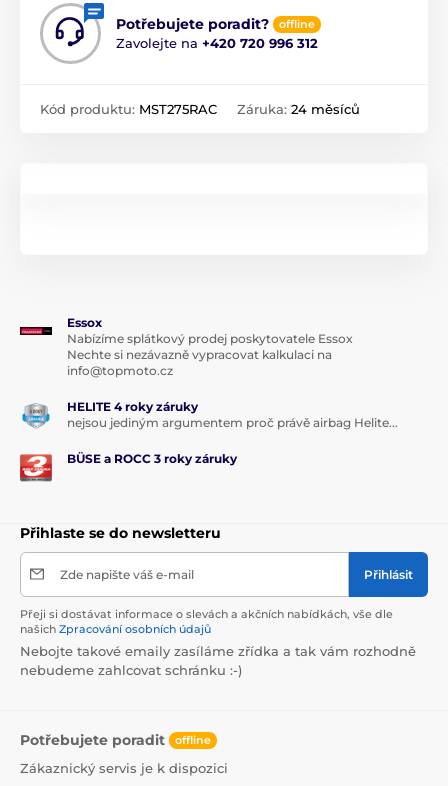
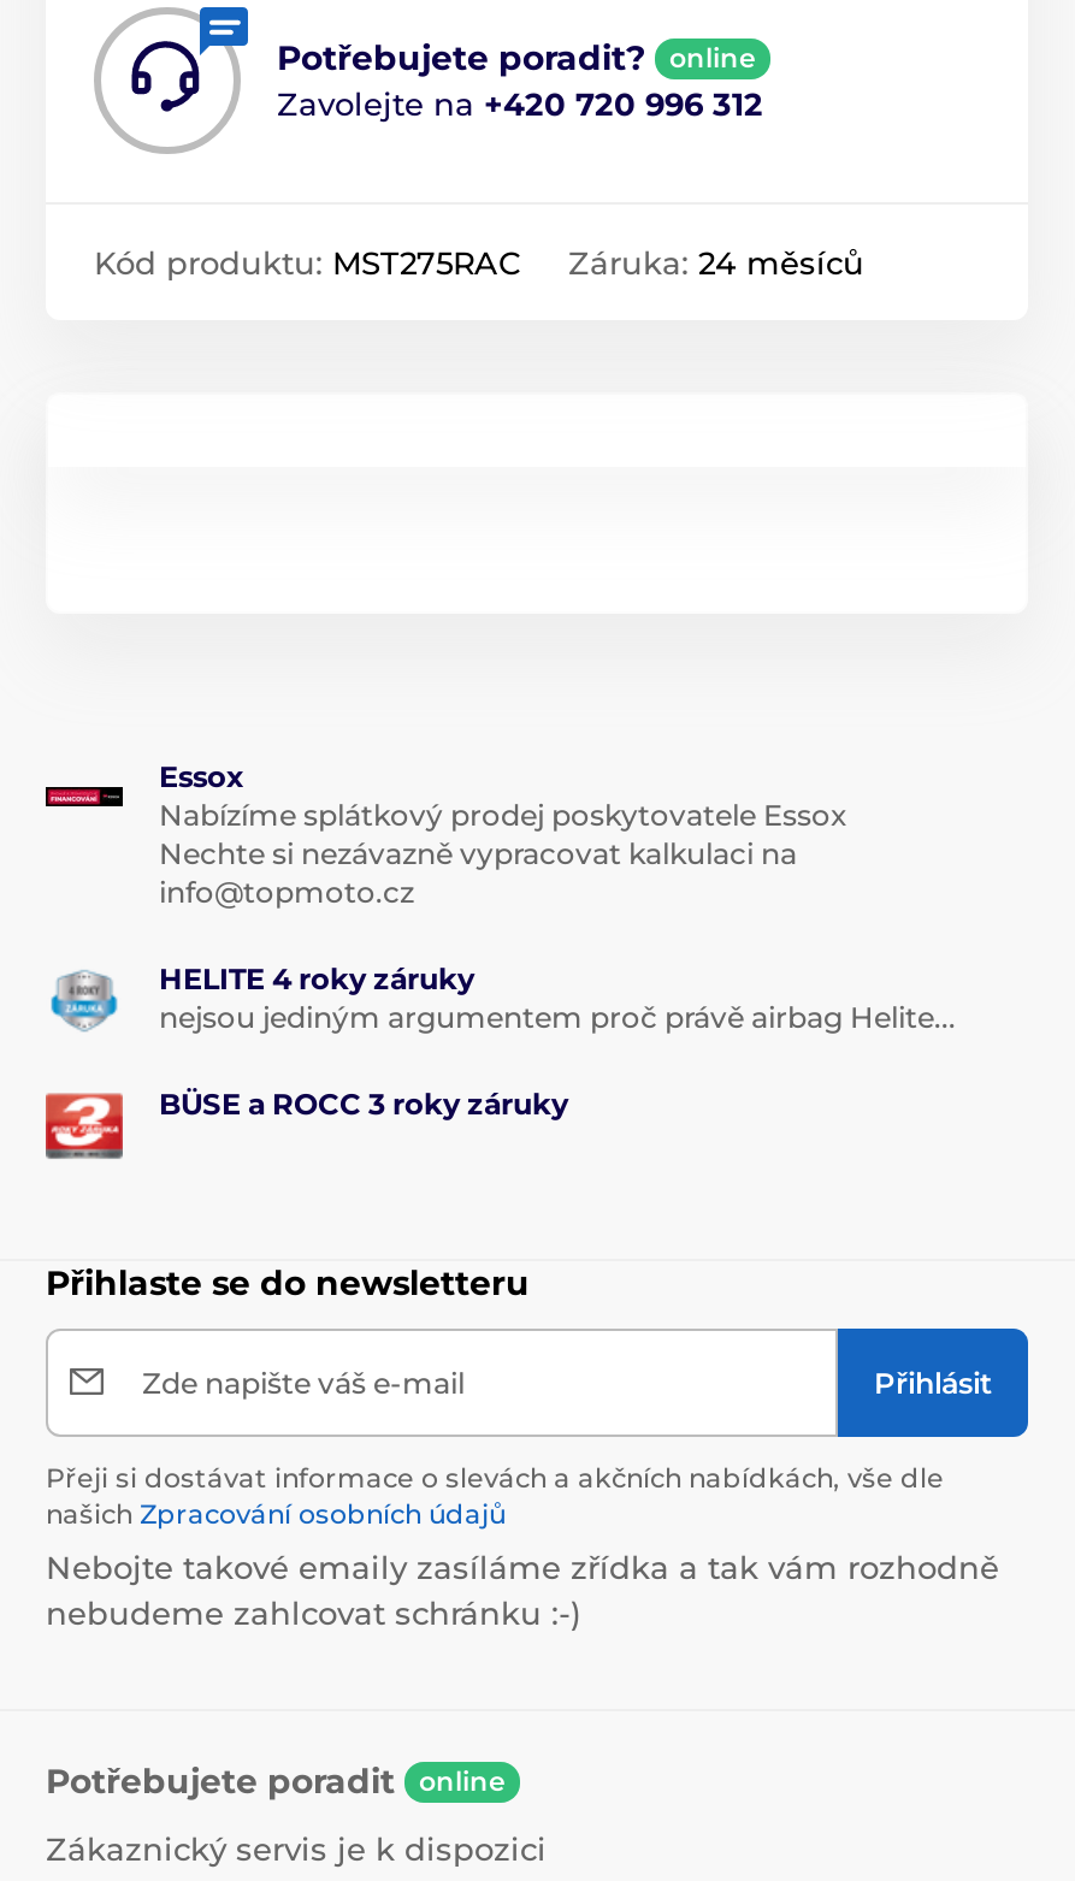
[279,17,315,31] offline -> [669,40,756,74] online
[20,730,211,748] Potřebujete poradit offline -> [46,1758,506,1802] Potřebujete poradit online

